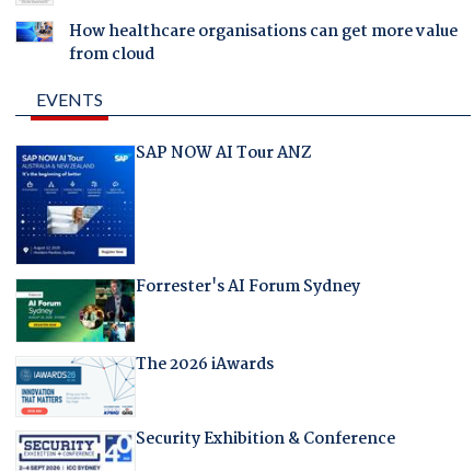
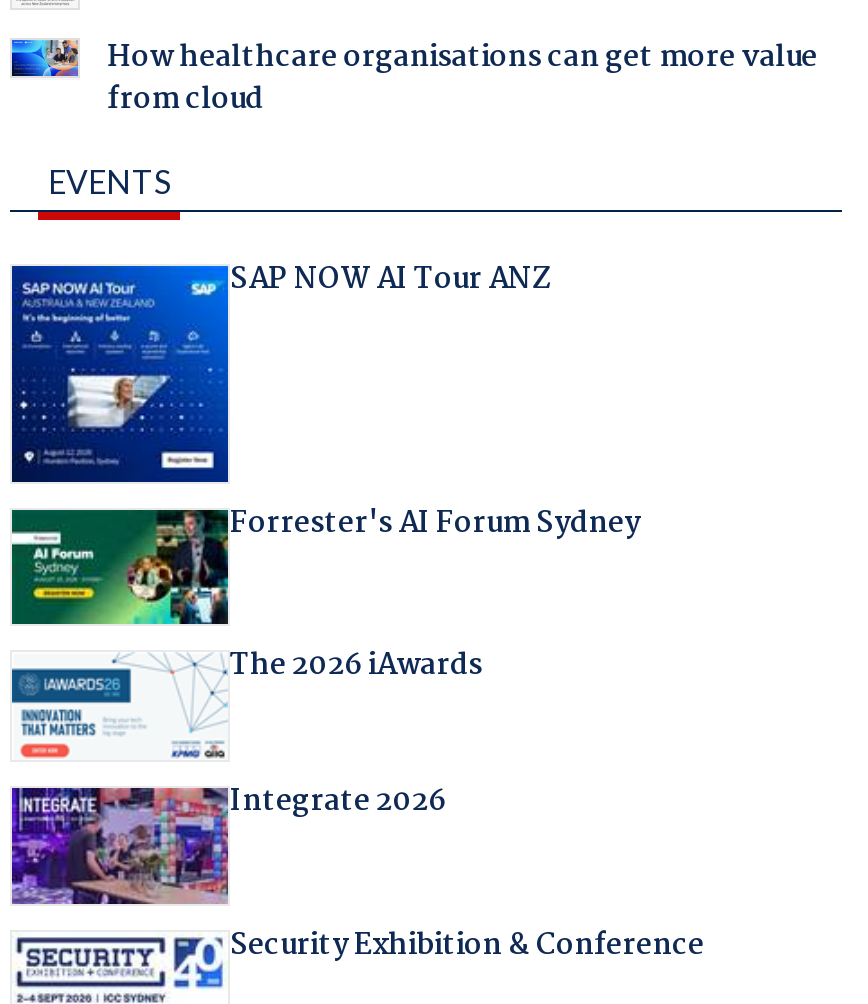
none -> [10,778,446,906] [image] | Integrate 2026

